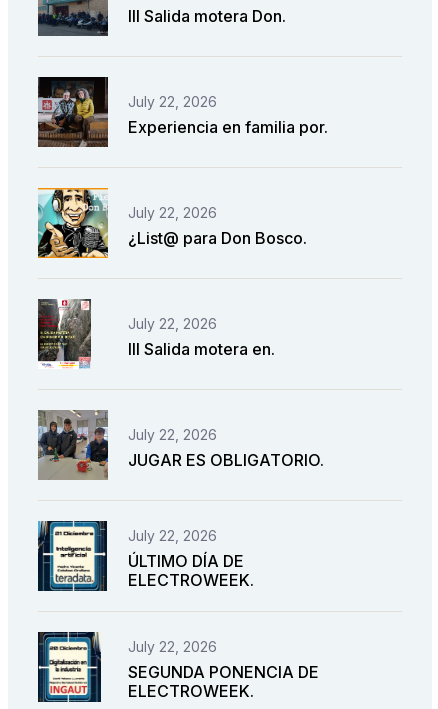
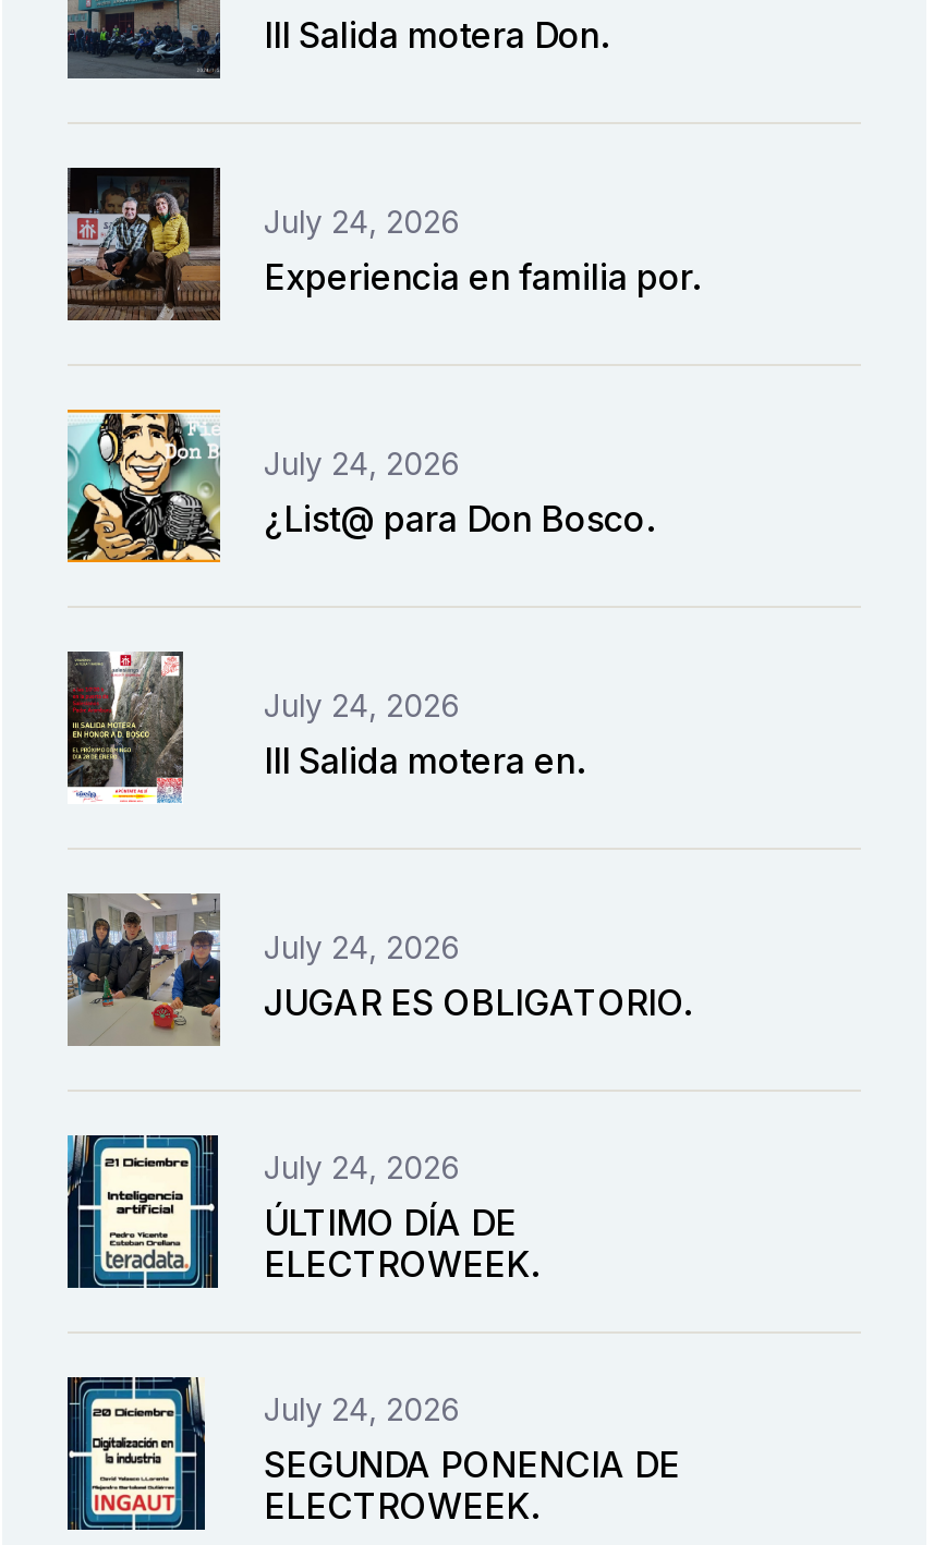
[128,92,217,109] July 22, 2026 -> [264,202,460,239] July 24, 2026
[128,203,217,220] July 22, 2026 -> [264,443,460,480] July 24, 2026
[128,314,217,331] July 22, 2026 -> [264,685,460,722] July 24, 2026
[128,425,217,442] July 22, 2026 -> [264,927,460,964] July 24, 2026
[128,527,217,544] July 22, 2026 -> [264,1148,460,1185] July 24, 2026
[128,638,217,655] July 22, 2026 -> [264,1390,460,1427] July 24, 2026

